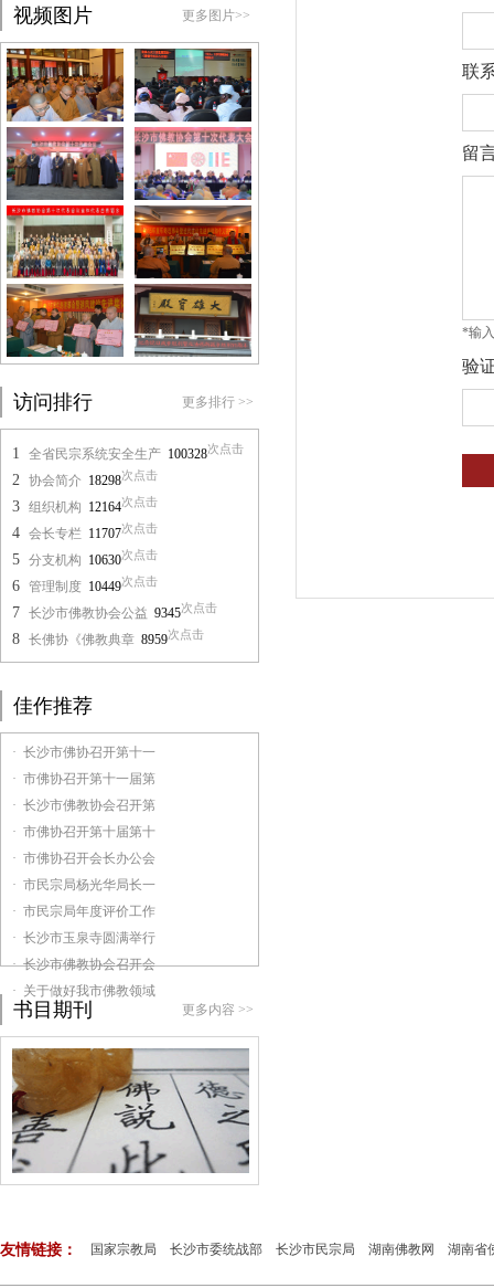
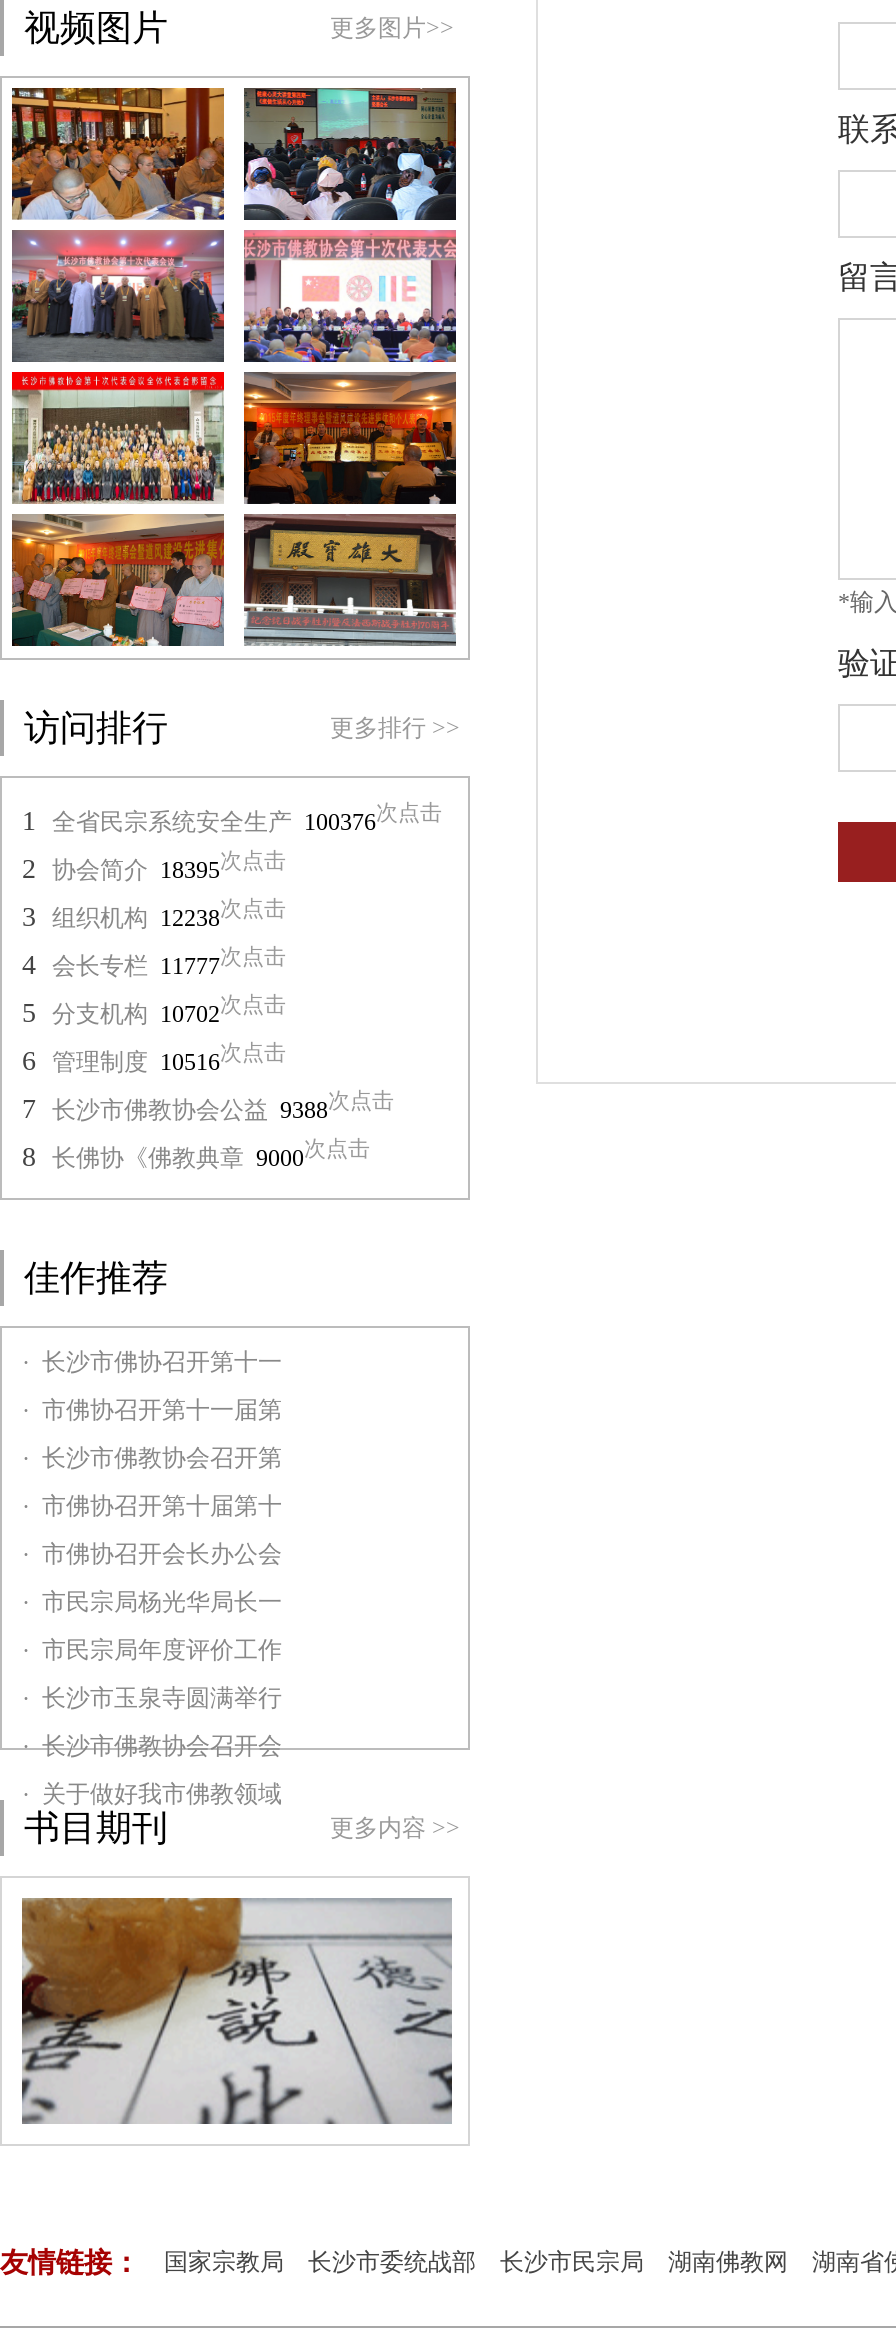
[12,442,244,462] 1全省民宗系统安全生产 100328次点击 -> [22,800,442,836] 1全省民宗系统安全生产 100376次点击
[12,468,158,488] 2协会简介 18298次点击 -> [22,848,286,884] 2协会简介 18395次点击
[12,495,158,515] 3组织机构 12164次点击 -> [22,896,286,932] 3组织机构 12238次点击
[12,521,158,541] 4会长专栏 11707次点击 -> [22,944,286,980] 4会长专栏 11777次点击
[12,548,158,568] 5分支机构 10630次点击 -> [22,992,286,1028] 5分支机构 10702次点击
[12,574,158,594] 6管理制度 10449次点击 -> [22,1040,286,1076] 6管理制度 10516次点击
[12,601,217,621] 7长沙市佛教协会公益 9345次点击 -> [22,1088,394,1124] 7长沙市佛教协会公益 9388次点击
[12,627,204,647] 8长佛协《佛教典章 8959次点击 -> [22,1136,370,1172] 8长佛协《佛教典章 9000次点击

